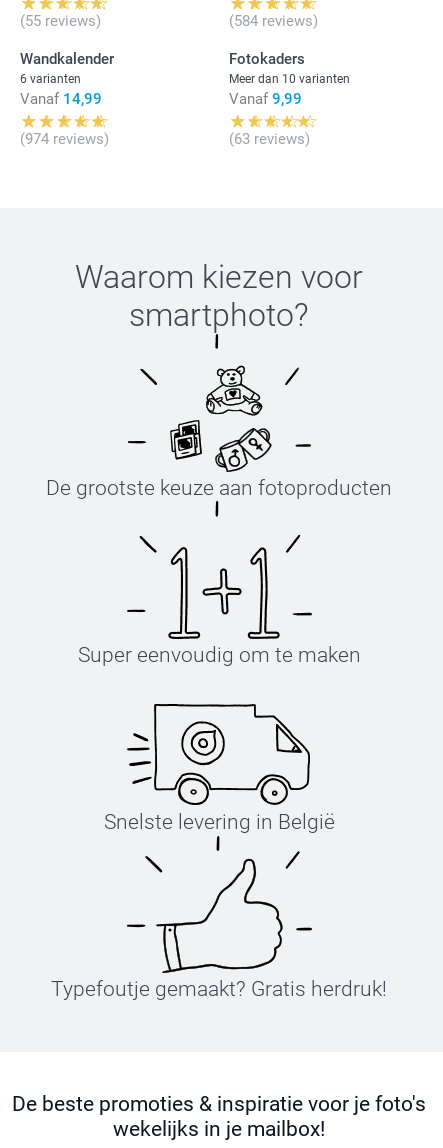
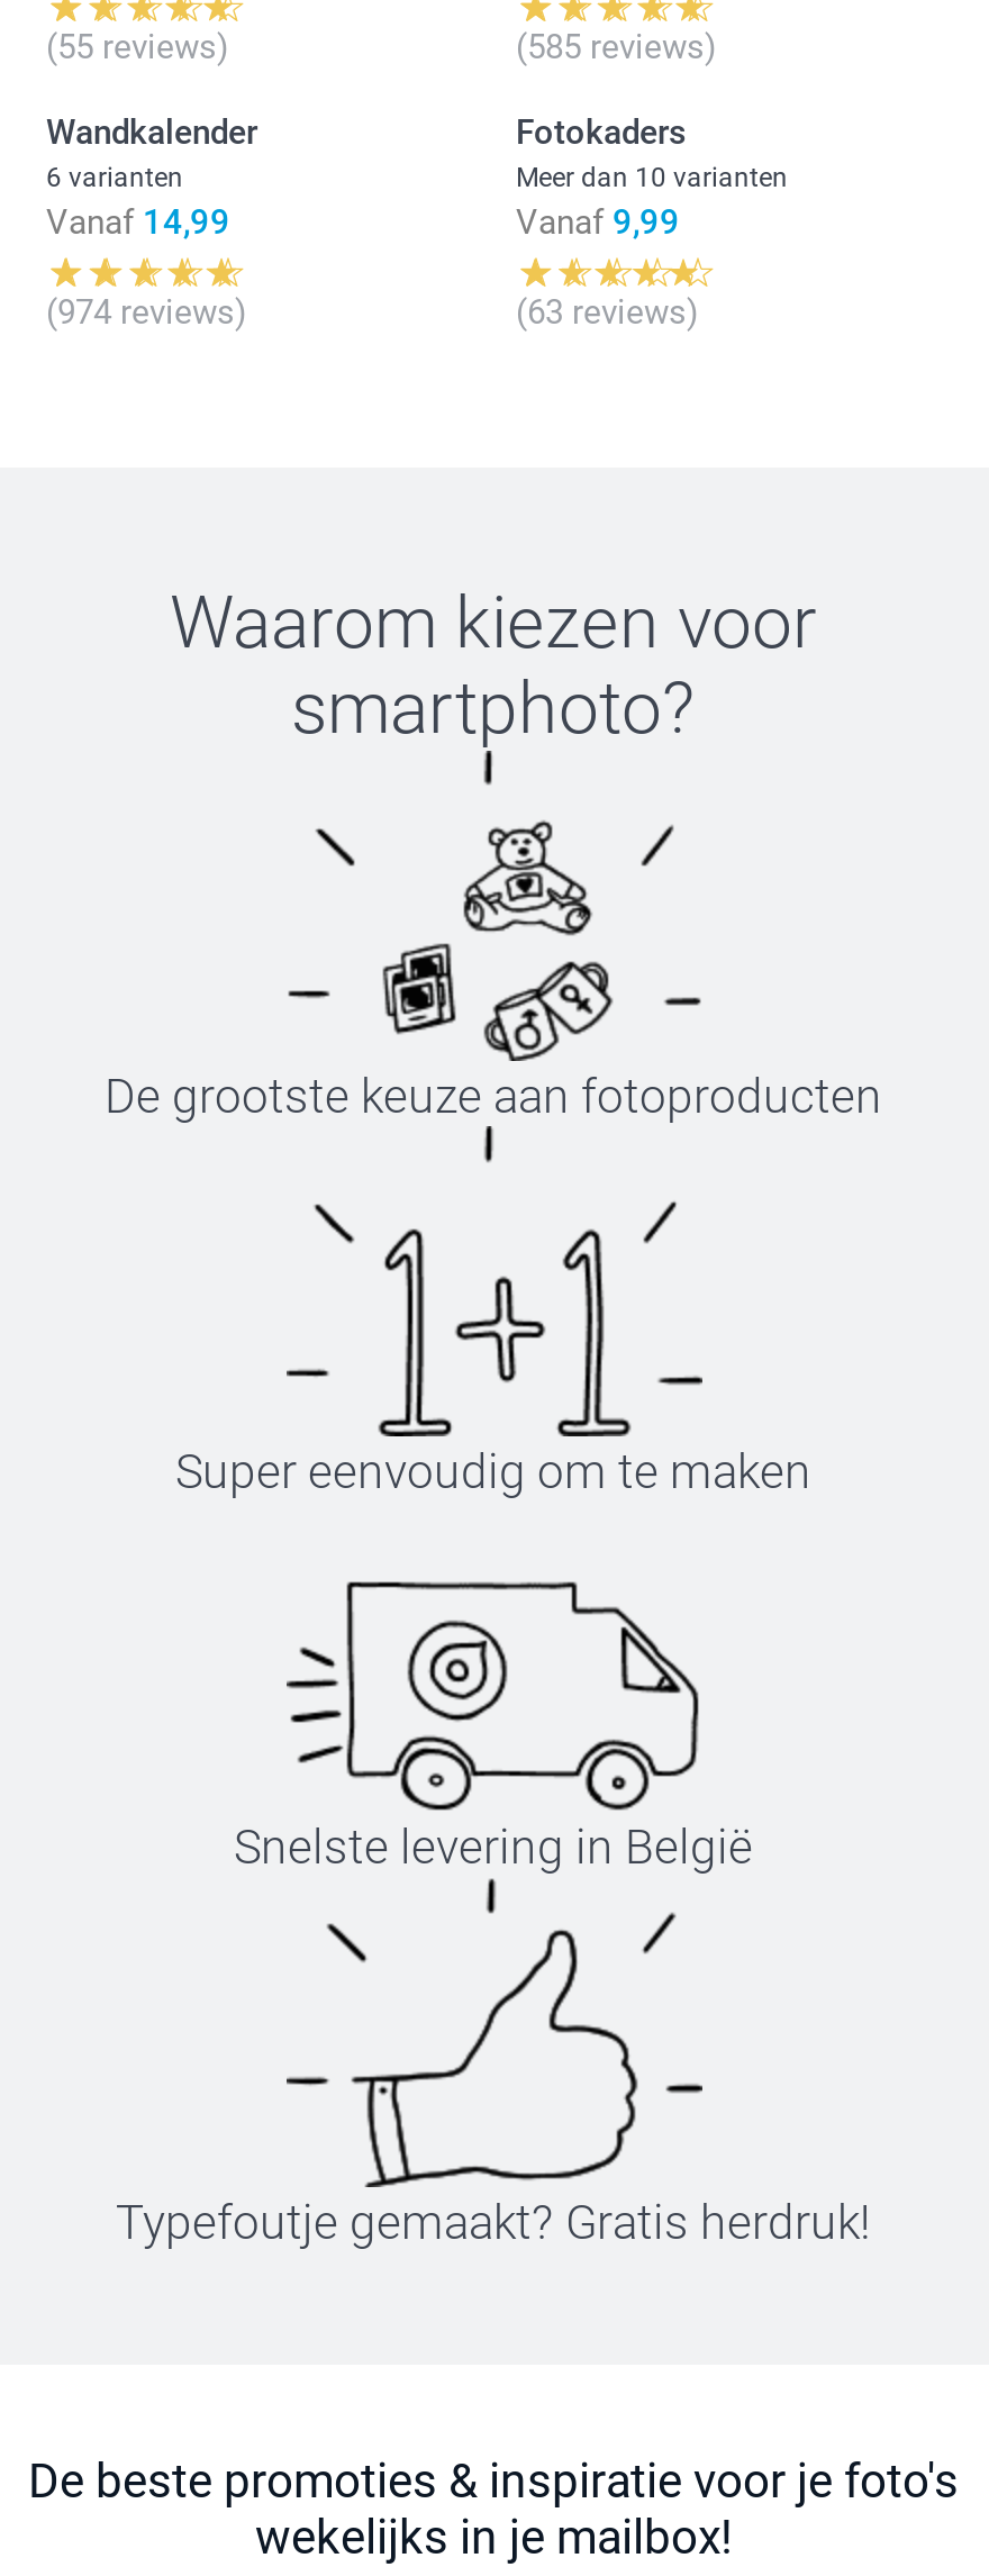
[229,12,318,30] (584 reviews) -> [516,26,716,67] (585 reviews)

